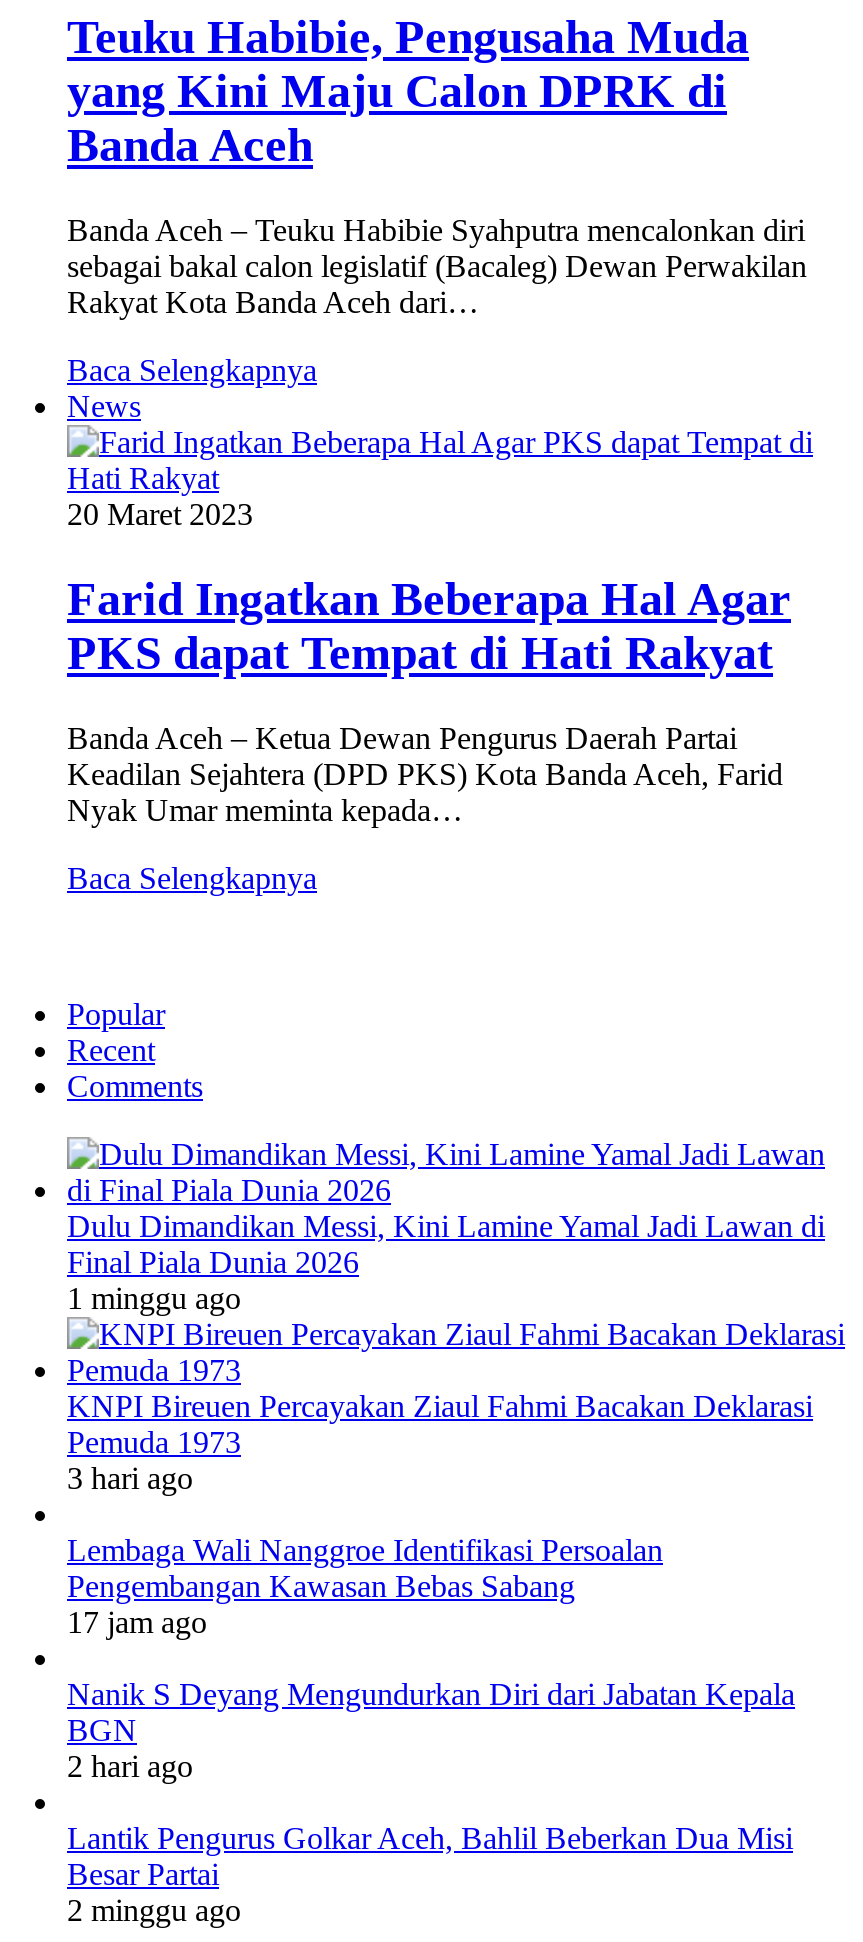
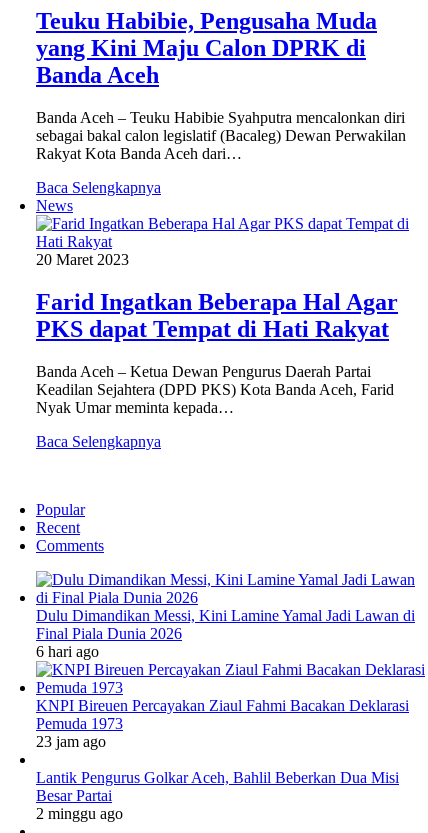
[67,1281,241,1315] 1 minggu ago -> [36,643,99,660] 6 hari ago
[67,1461,795,1783] 3 hari ago | Lembaga Wali Nanggroe Identifikasi Persoalan | Pengembangan Kawasan Bebas Sabang | 17 jam ago | Nanik S Deyang Mengundurkan Diri dari Jabatan Kepala | BGN | 2 hari ago -> [36,733,106,750] 23 jam ago

